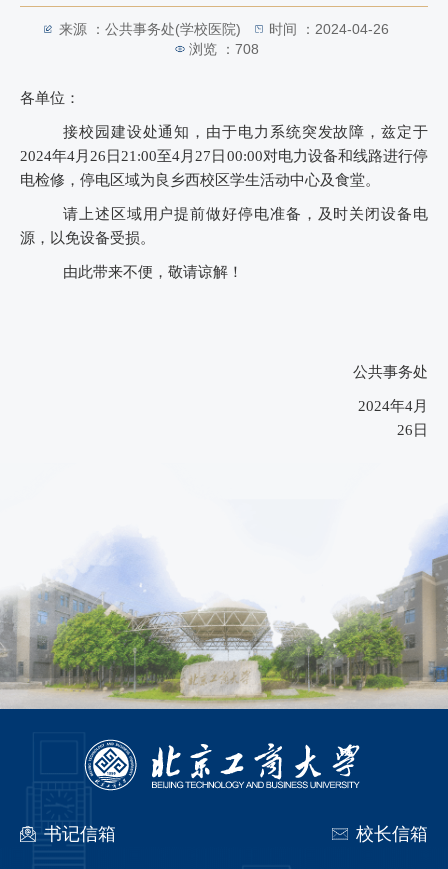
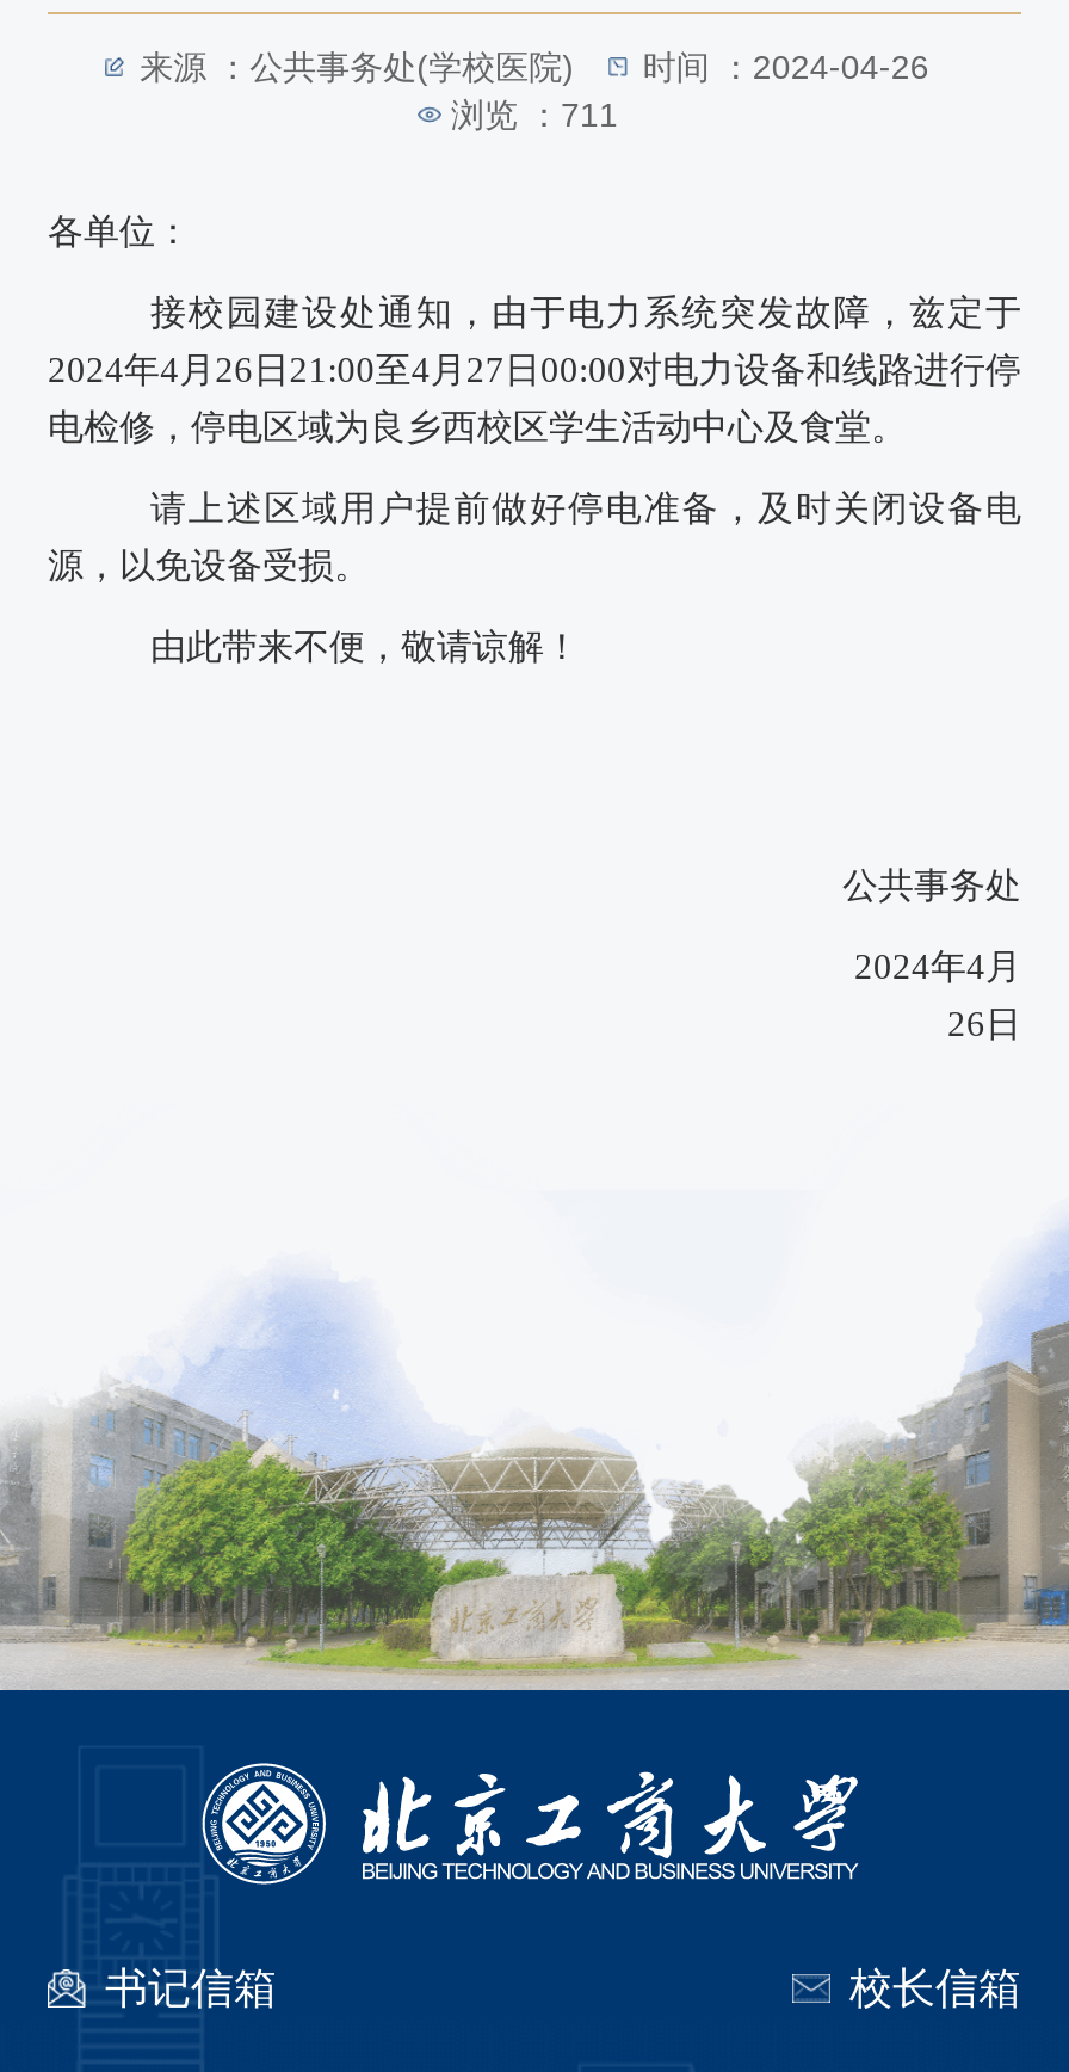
[189,41,259,57] 浏览 ：708 -> [451,96,618,134] 浏览 ：711

